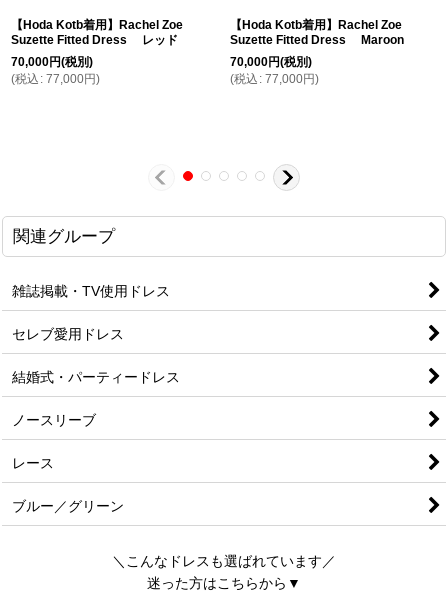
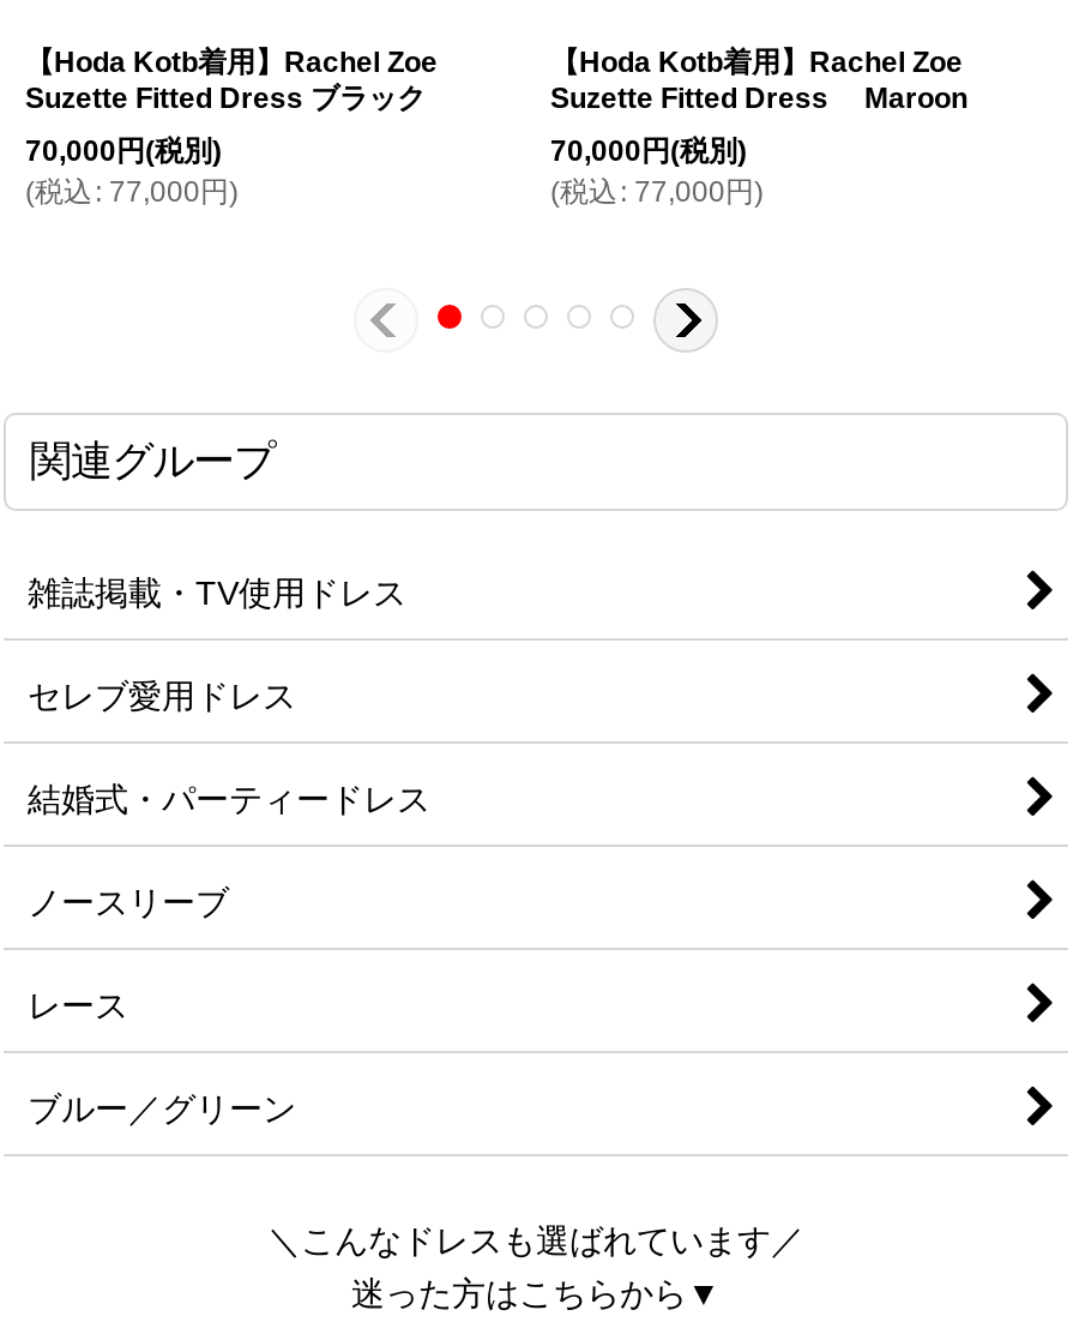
[11,33,178,47] Suzette Fitted Dress レッド -> [25,82,426,115] Suzette Fitted Dress ブラック

